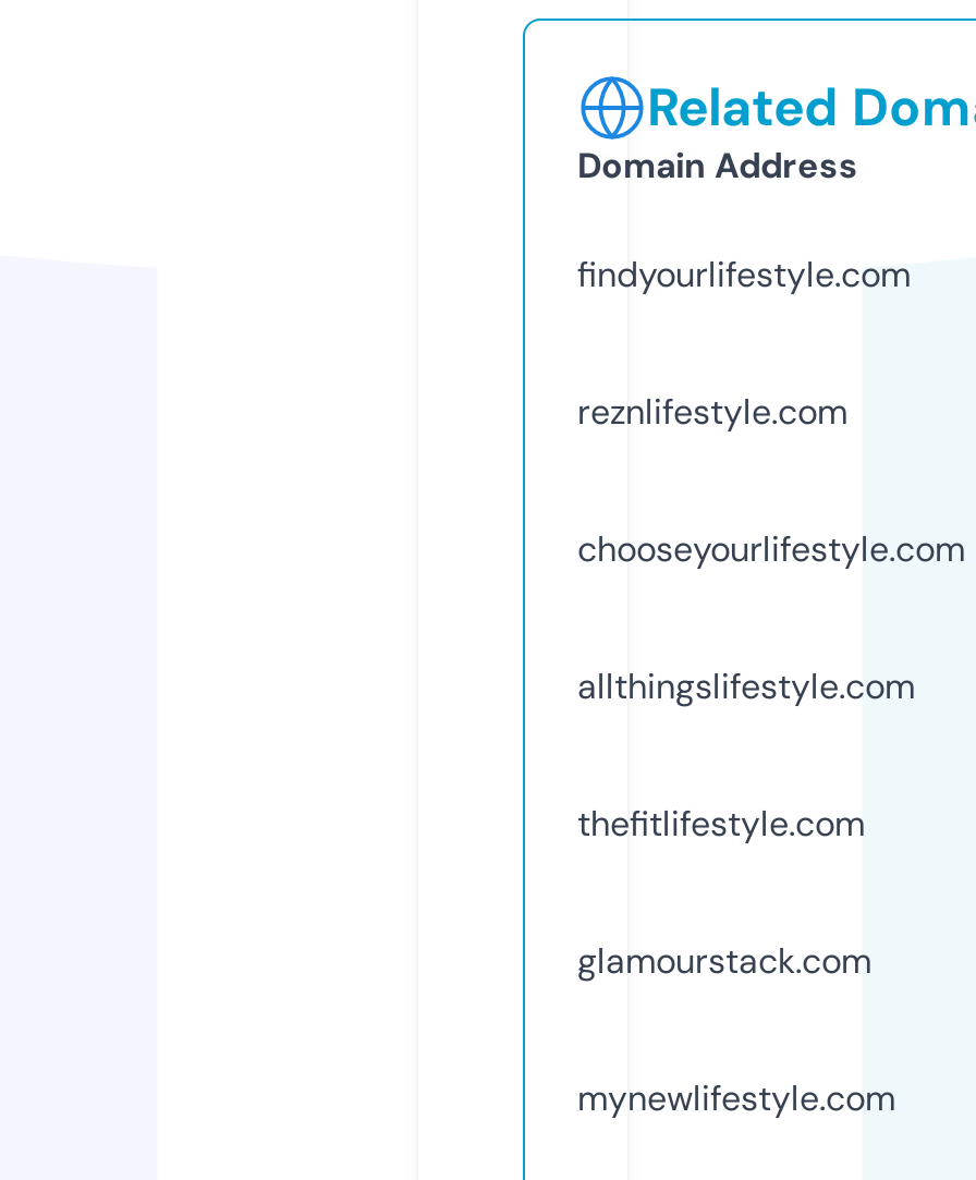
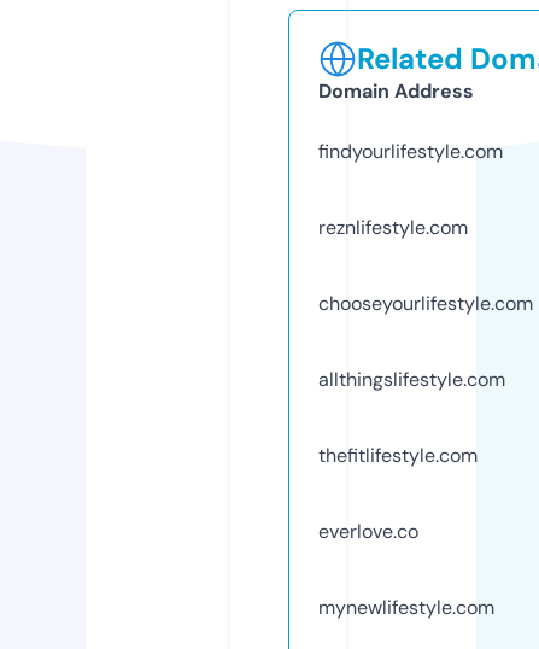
[577,938,871,983] glamourstack.com -> [318,518,418,544] everlove.co

